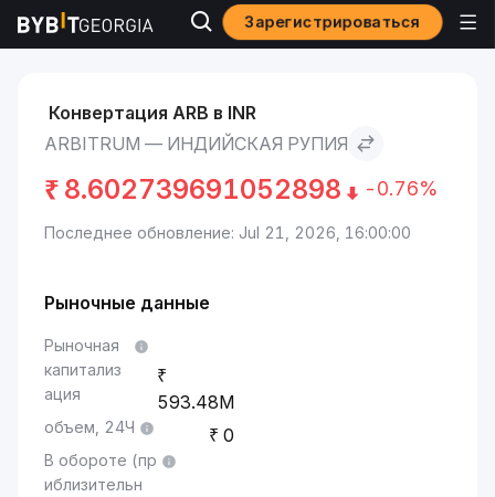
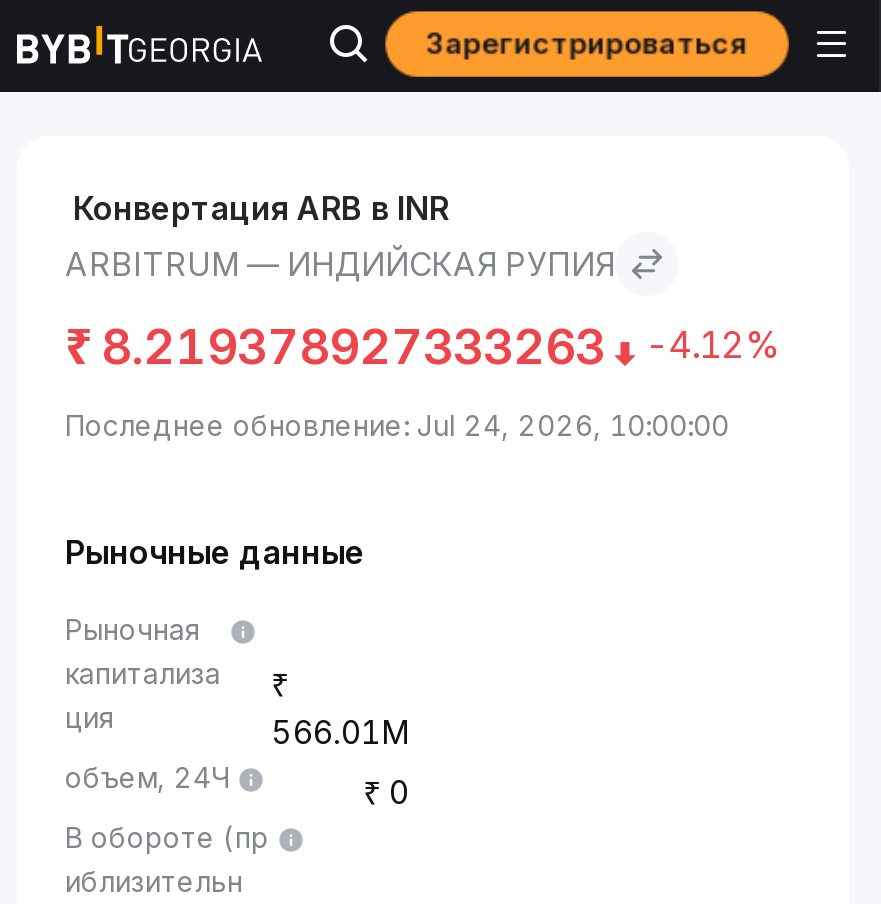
[44,173,341,205] ₹ 8.602739691052898 -> [65,318,605,376] ₹ 8.219378927333263
[364,177,438,200] -0.76% -> [645,324,779,366] -4.12%
[44,223,411,242] Последнее обновление: Jul 21, 2026, 16:00:00 -> [65,408,729,442] Последнее обновление: Jul 24, 2026, 10:00:00
[44,360,234,413] капитализ | ация | 593.48M -> [65,656,409,752] капитализа | ция | 566.01M

